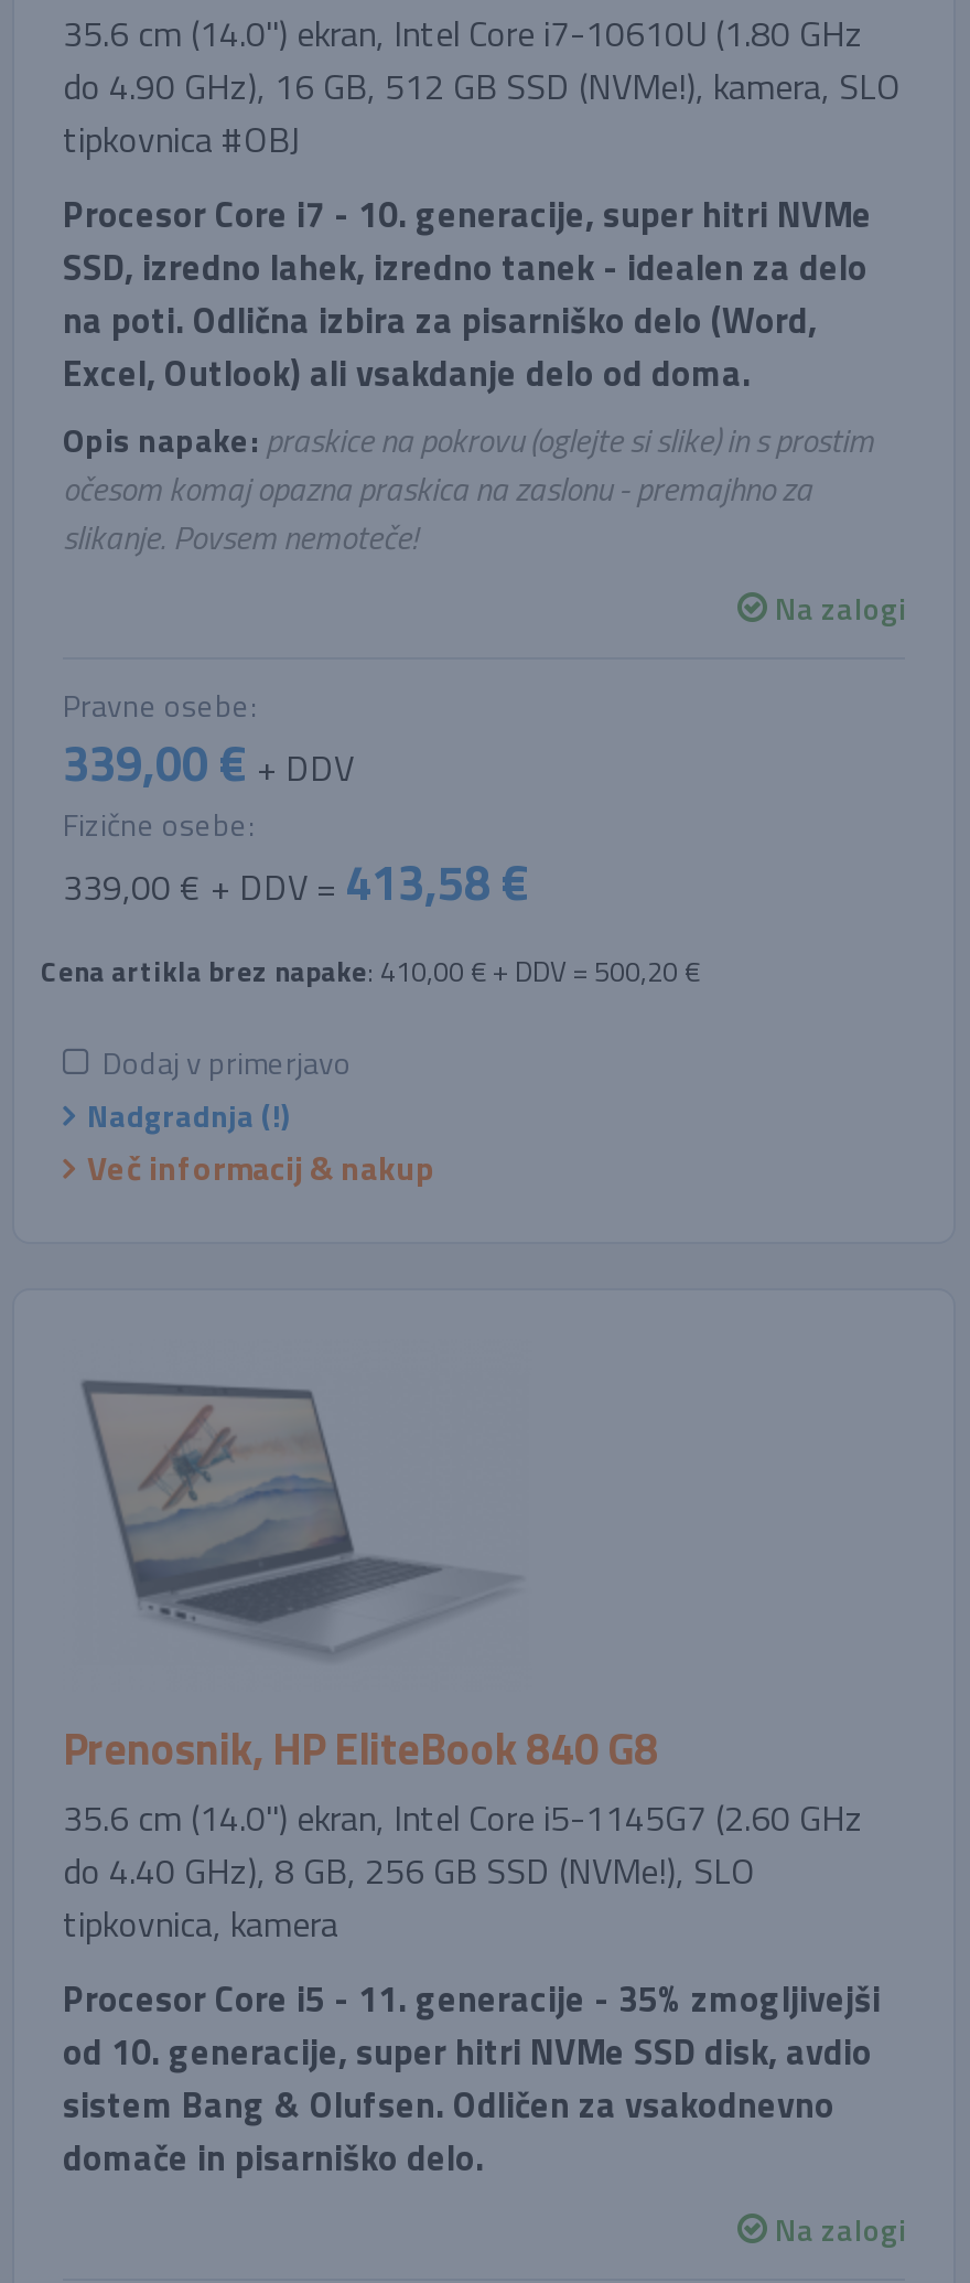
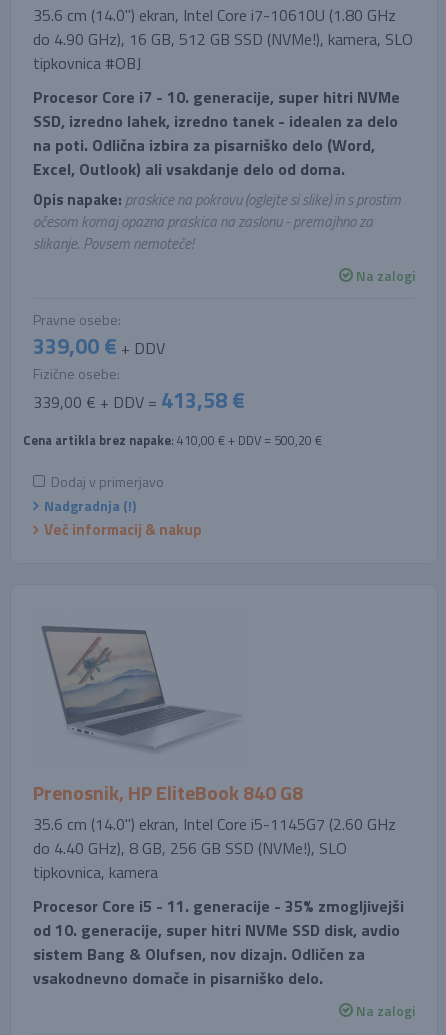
[63,2078,834,2184] sistem Bang & Olufsen. Odličen za vsakodnevno | domače in pisarniško delo. -> [33,942,365,990] sistem Bang & Olufsen, nov dizajn. Odličen za | vsakodnevno domače in pisarniško delo.

